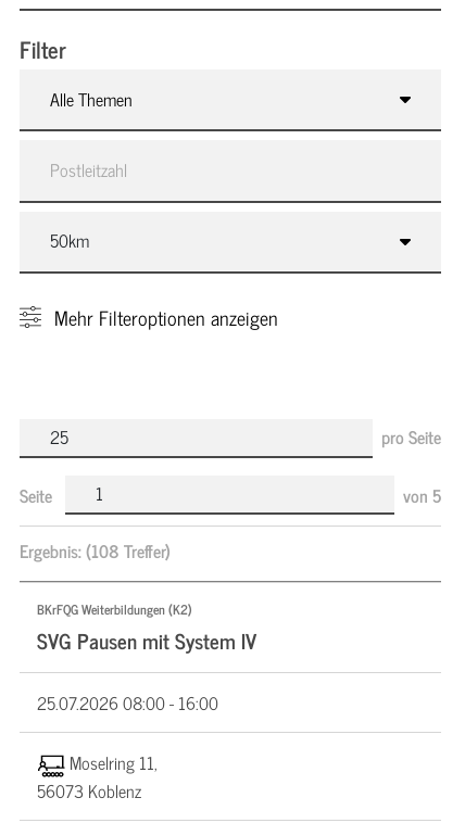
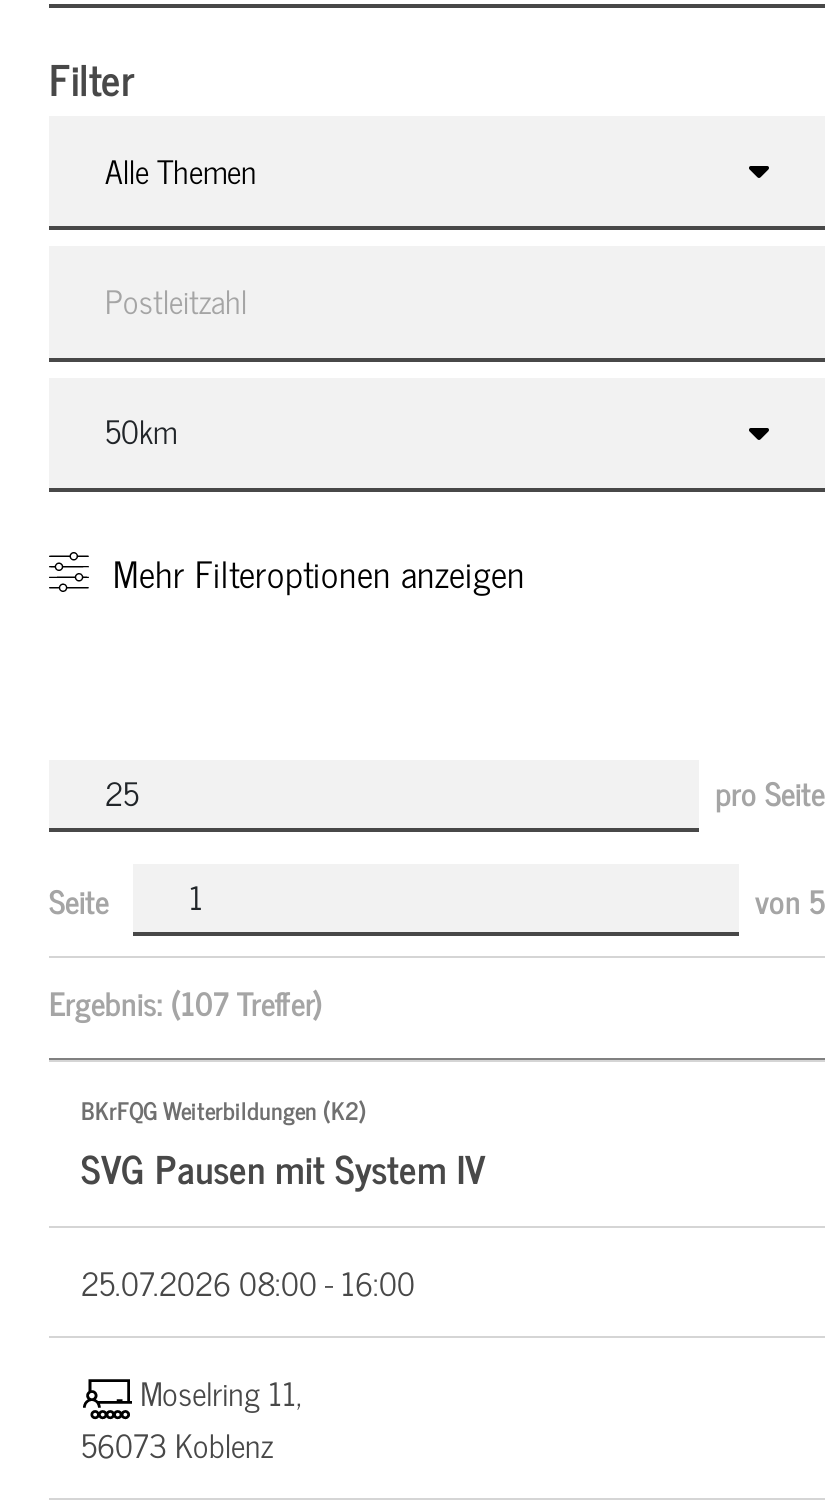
[20,536,171,564] Ergebnis: (108 Treffer) -> [49,975,323,1027] Ergebnis: (107 Treffer)

